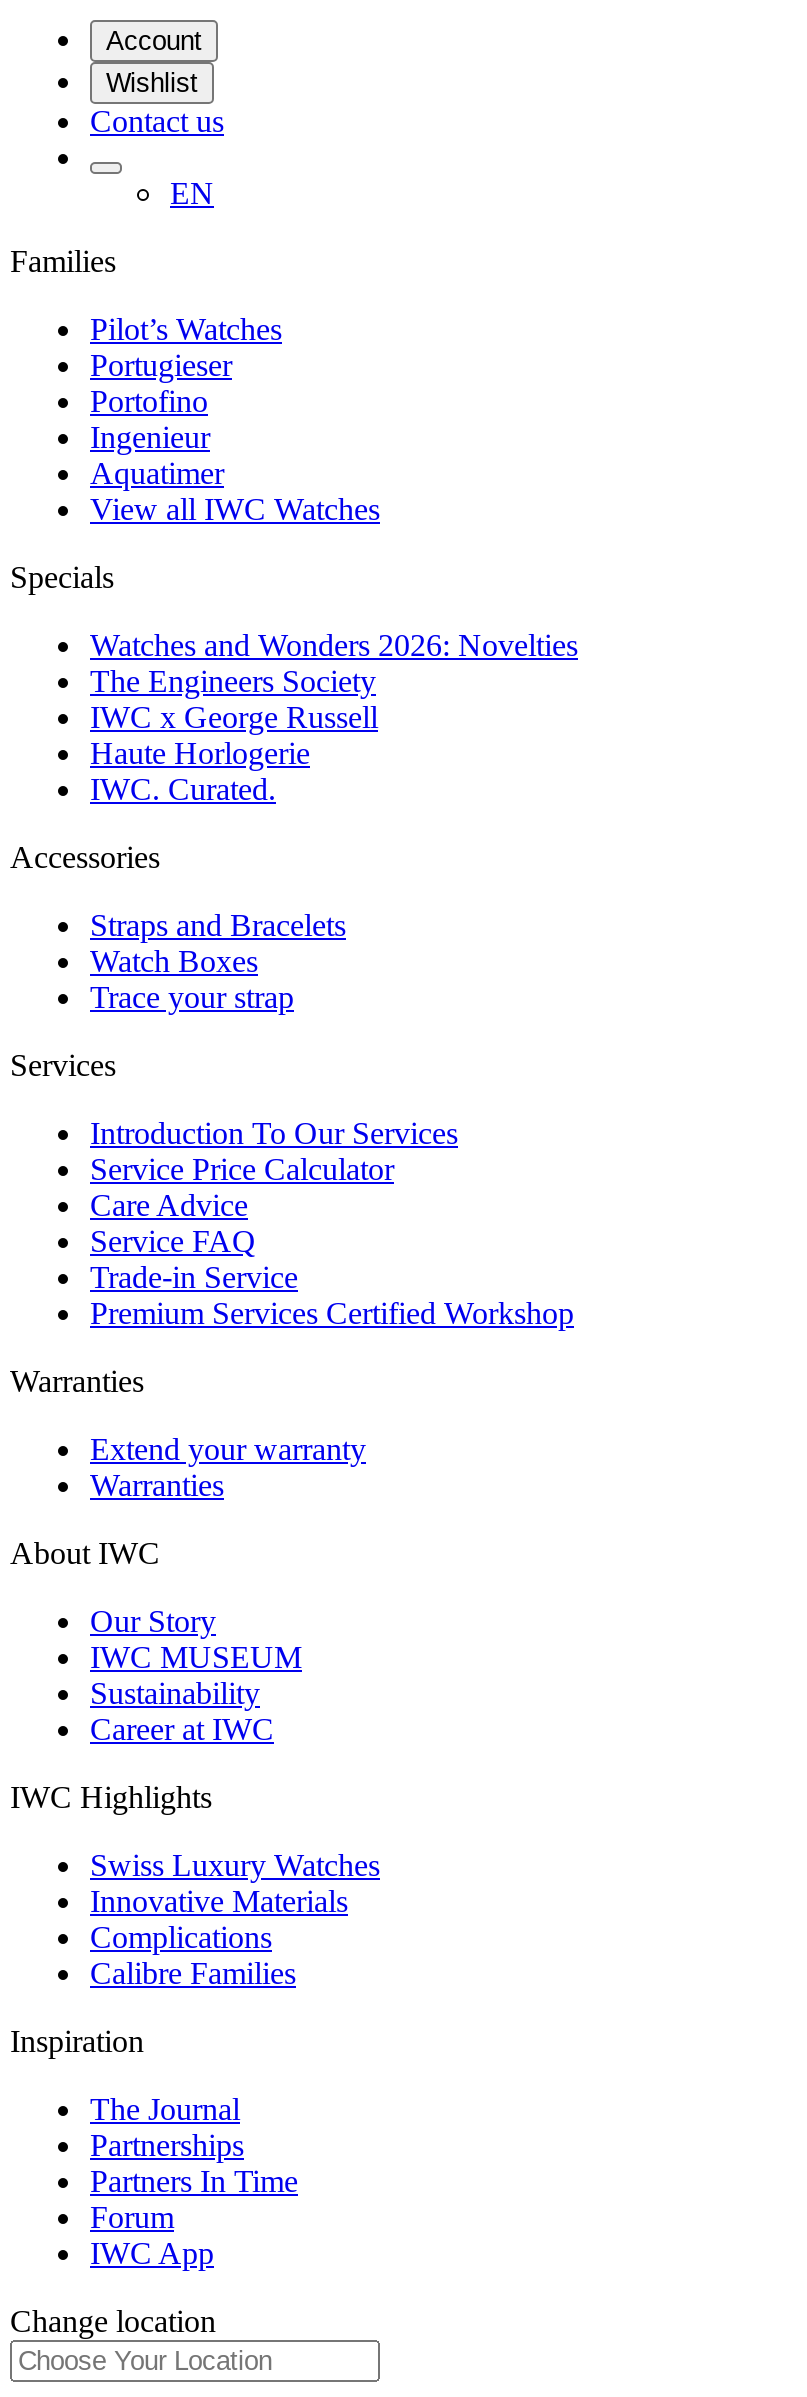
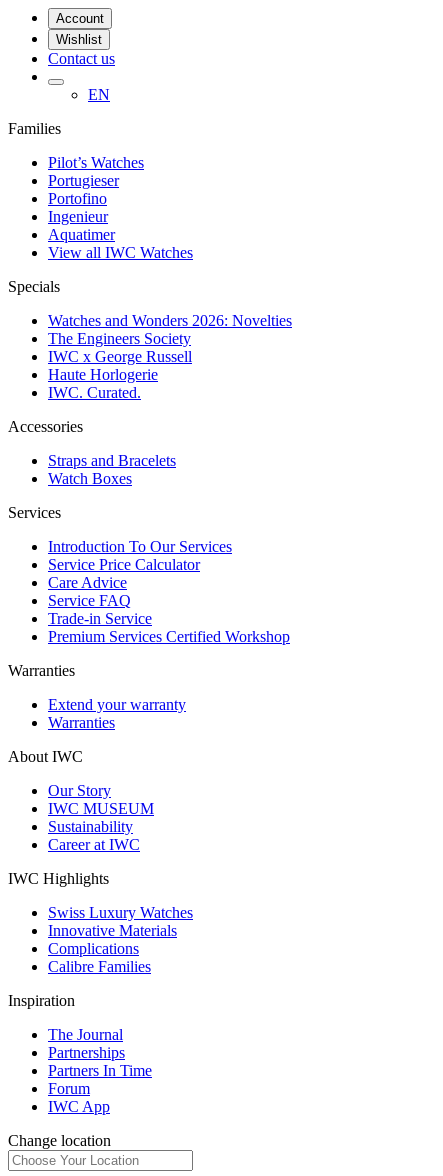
[90,979,294,1013] Trace your strap -> none

